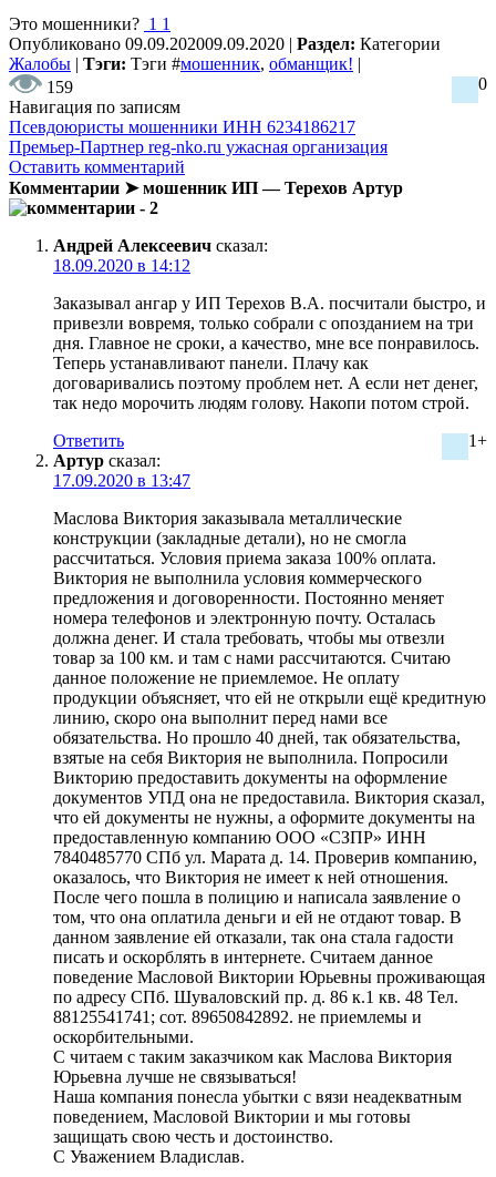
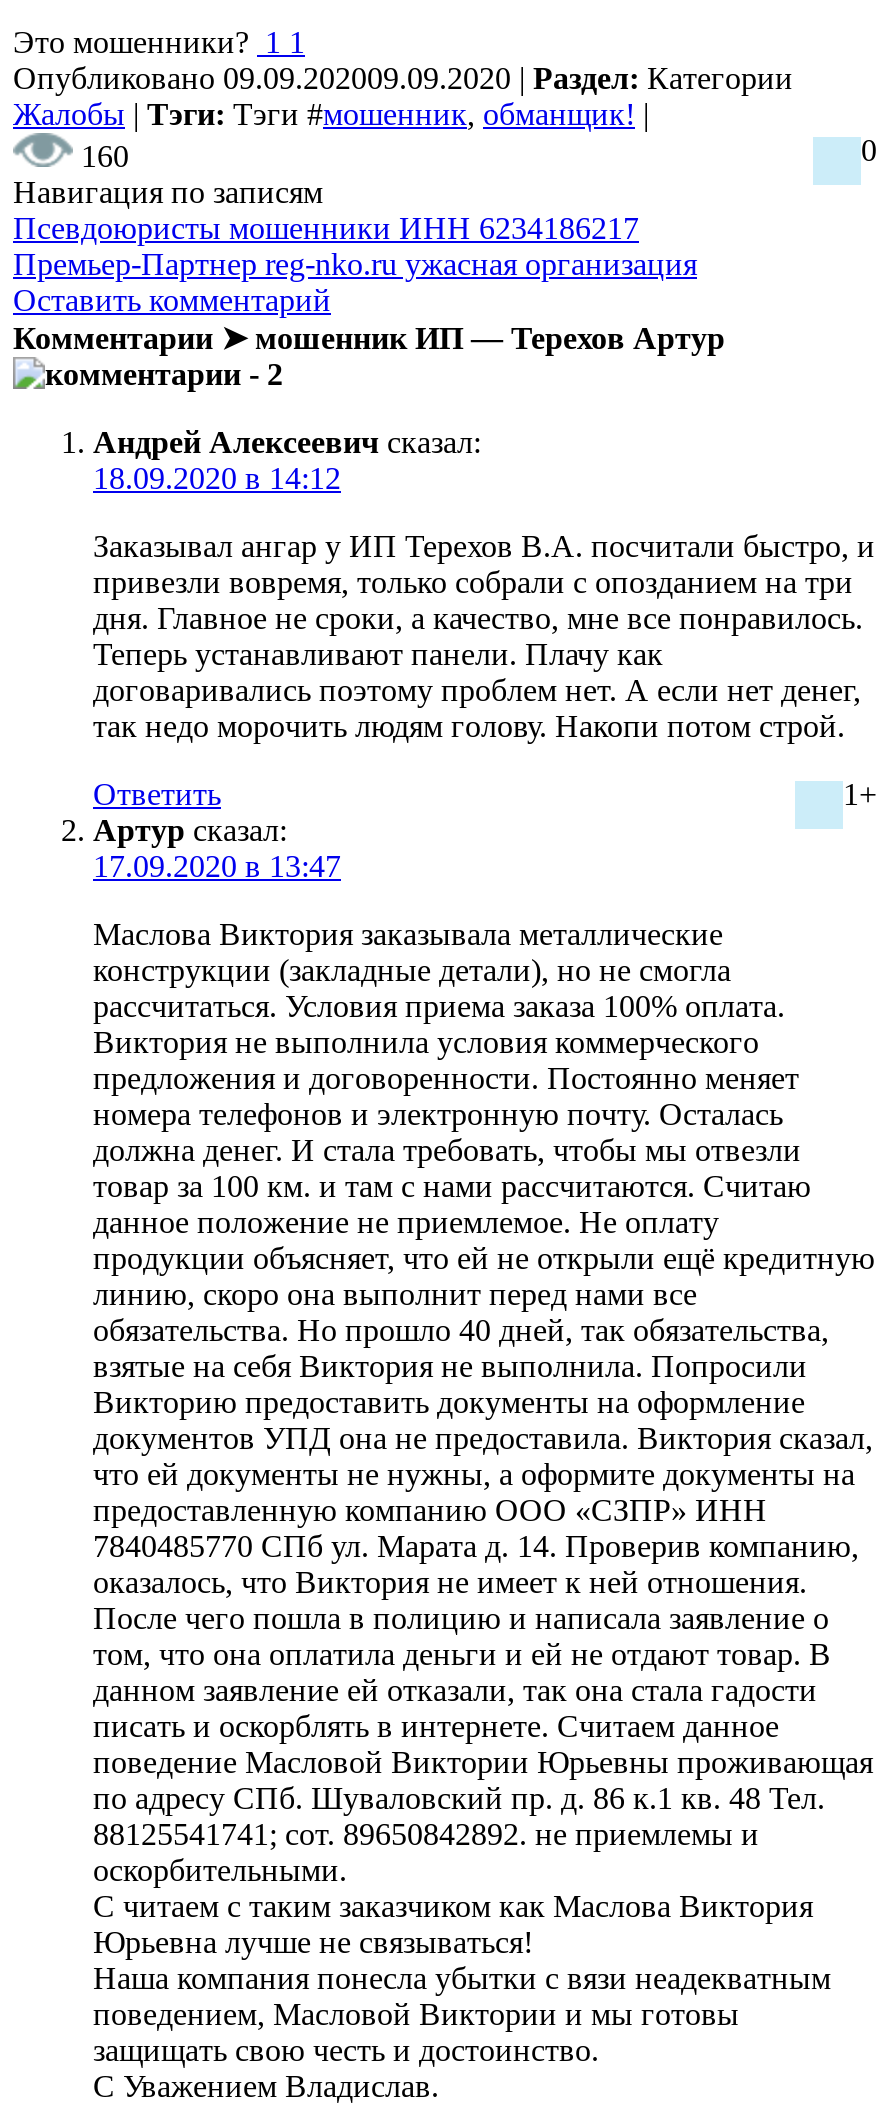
[42,77,73,96] 159 -> [73,138,129,172] 160

